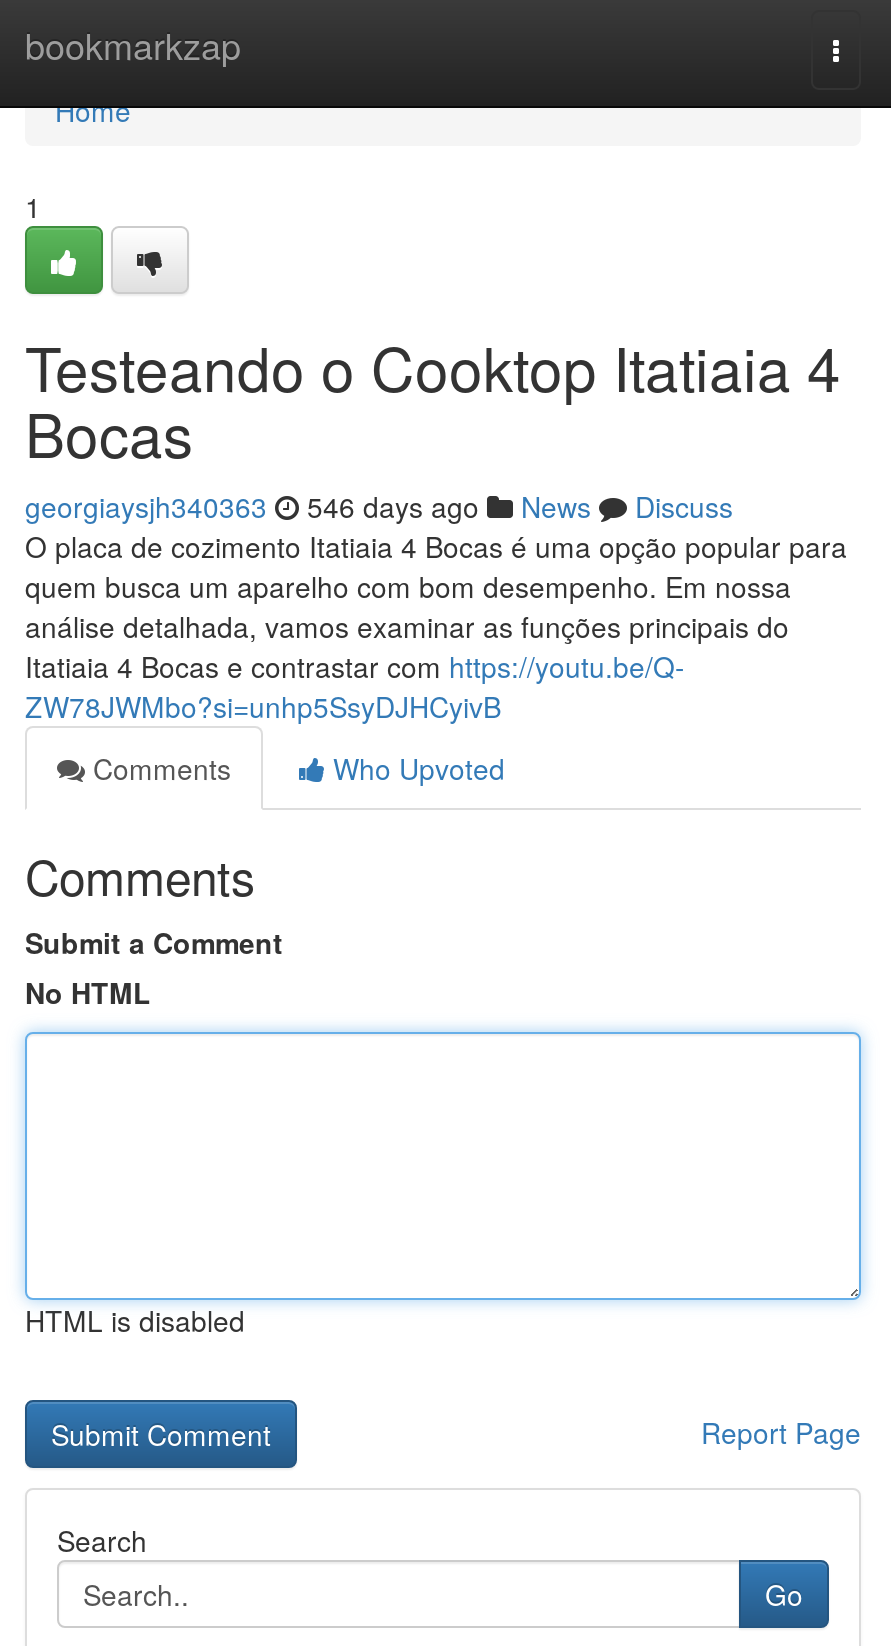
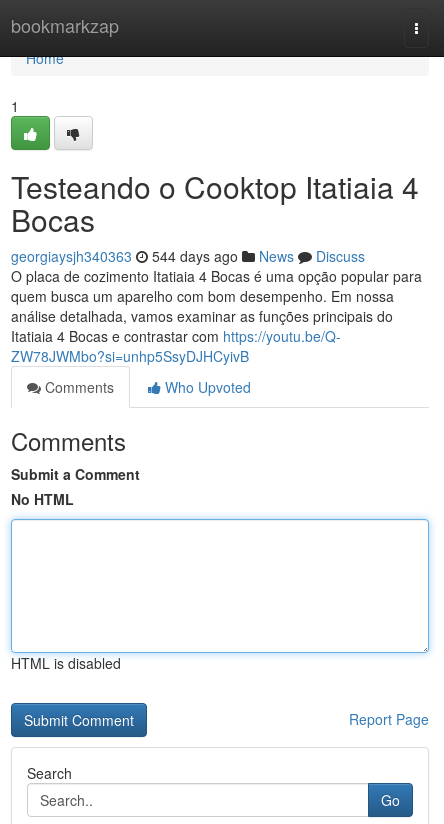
[25,486,733,526] georgiaysjh340363 546 days ago News Discuss -> [11,246,365,266] georgiaysjh340363 544 days ago News Discuss

